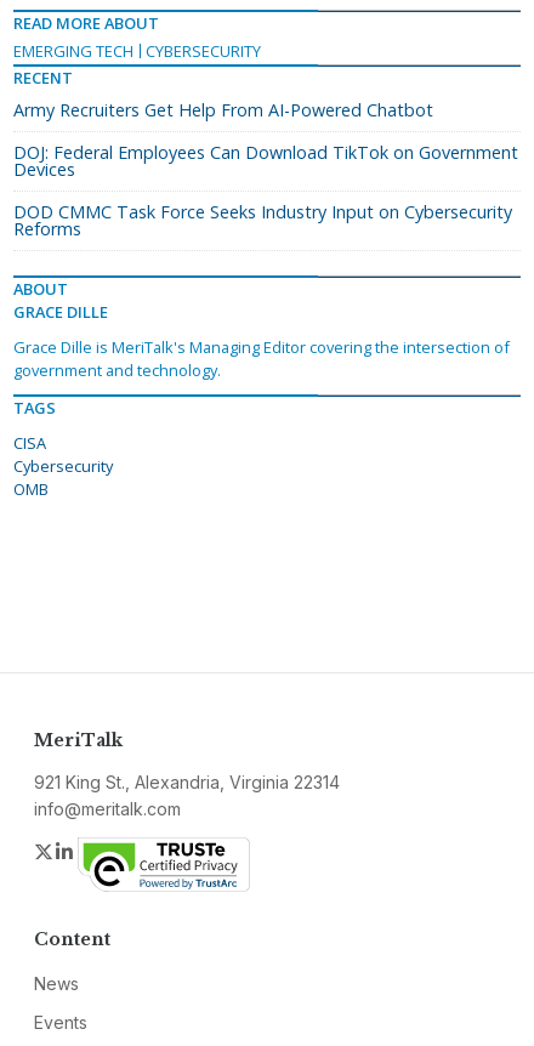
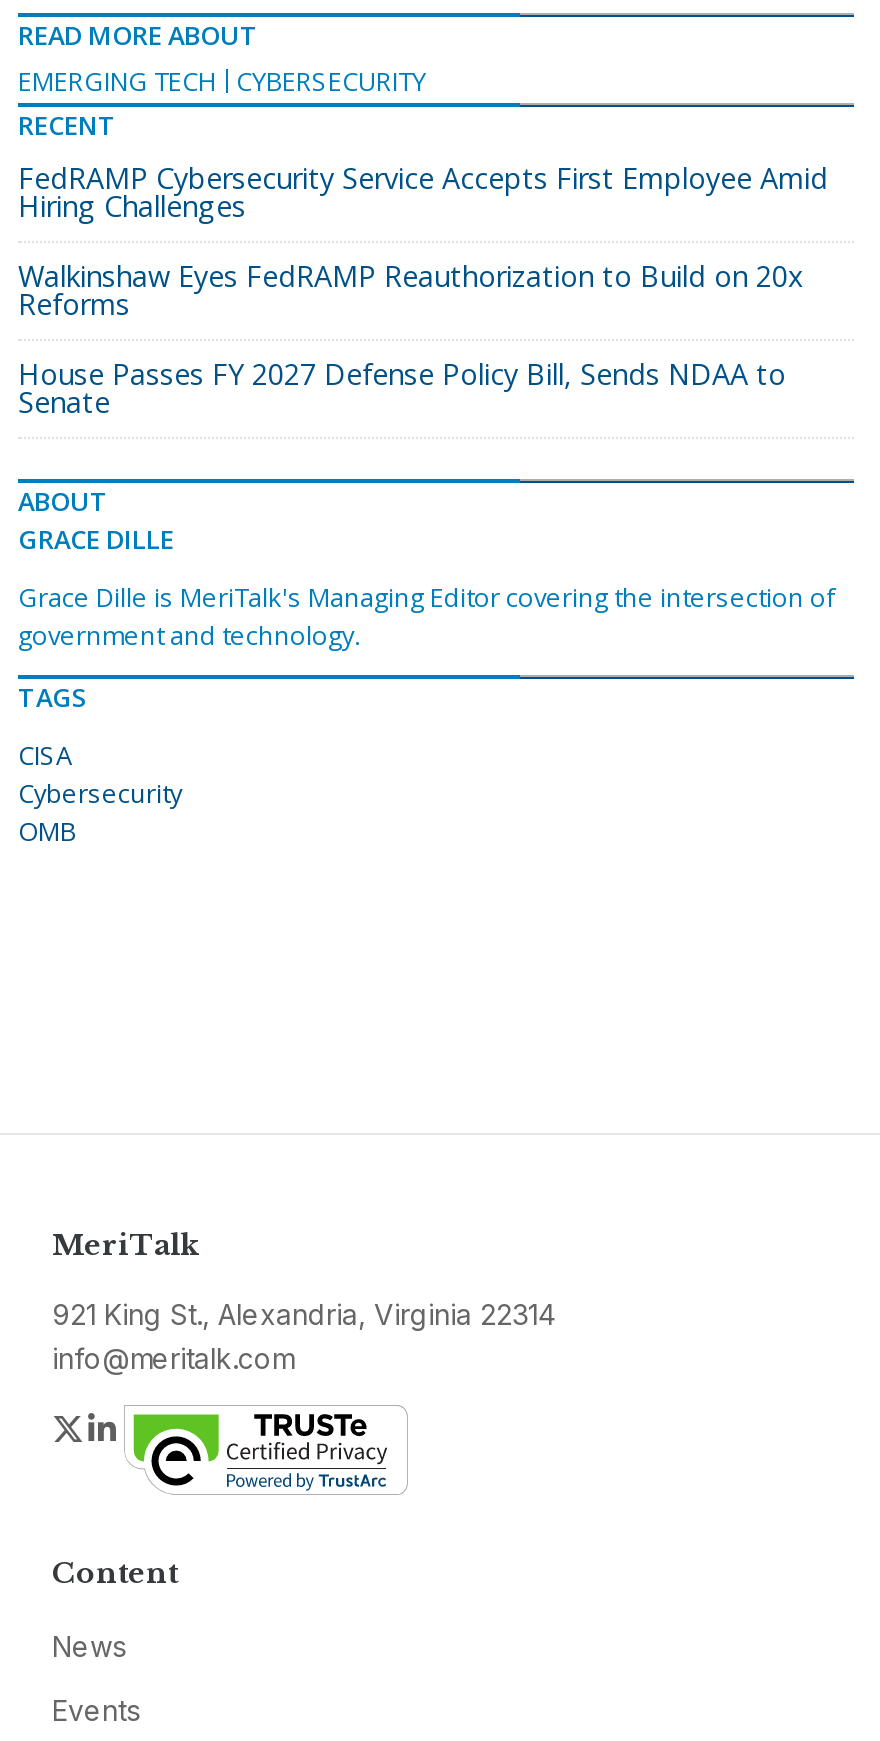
[13,98,518,223] Army Recruiters Get Help From AI-Powered Chatbot | DOJ: Federal Employees Can Download TikTok on Government | Devices | DOD CMMC Task Force Seeks Industry Input on Cybersecurity -> [18,159,828,295] FedRAMP Cybersecurity Service Accepts First Employee Amid | Hiring Challenges | Walkinshaw Eyes FedRAMP Reauthorization to Build on 20x
moved [13,217,81,240] -> [18,285,130,323]: Reforms
none -> [18,355,786,421] House Passes FY 2027 Defense Policy Bill, Sends NDAA to | Senate

